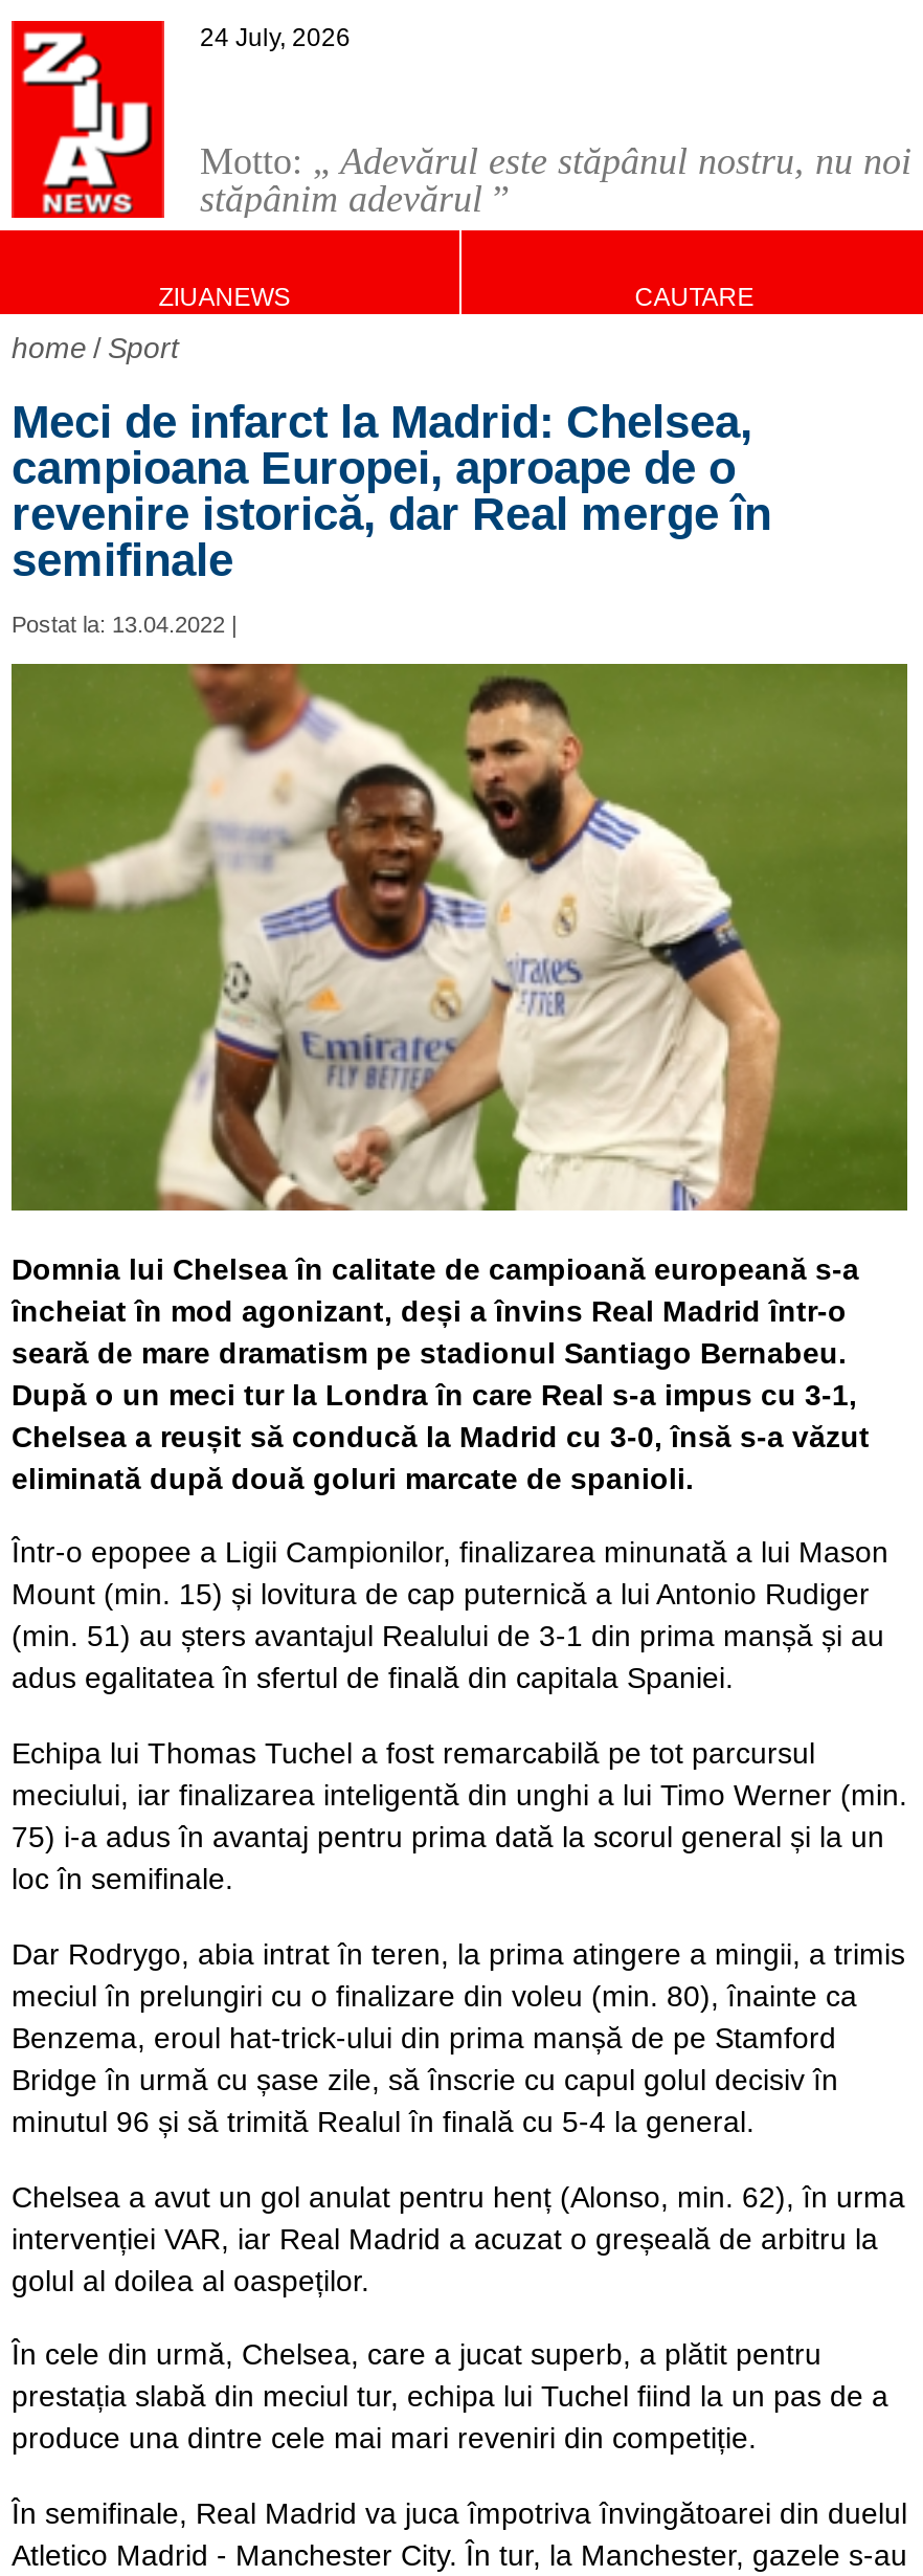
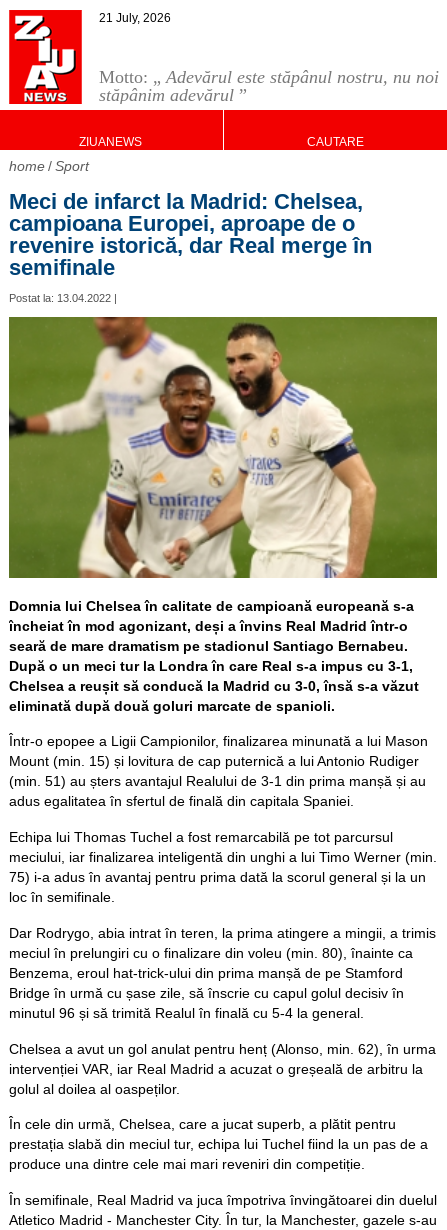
[200,23,351,52] 24 July, 2026 -> [99,11,171,25] 21 July, 2026

